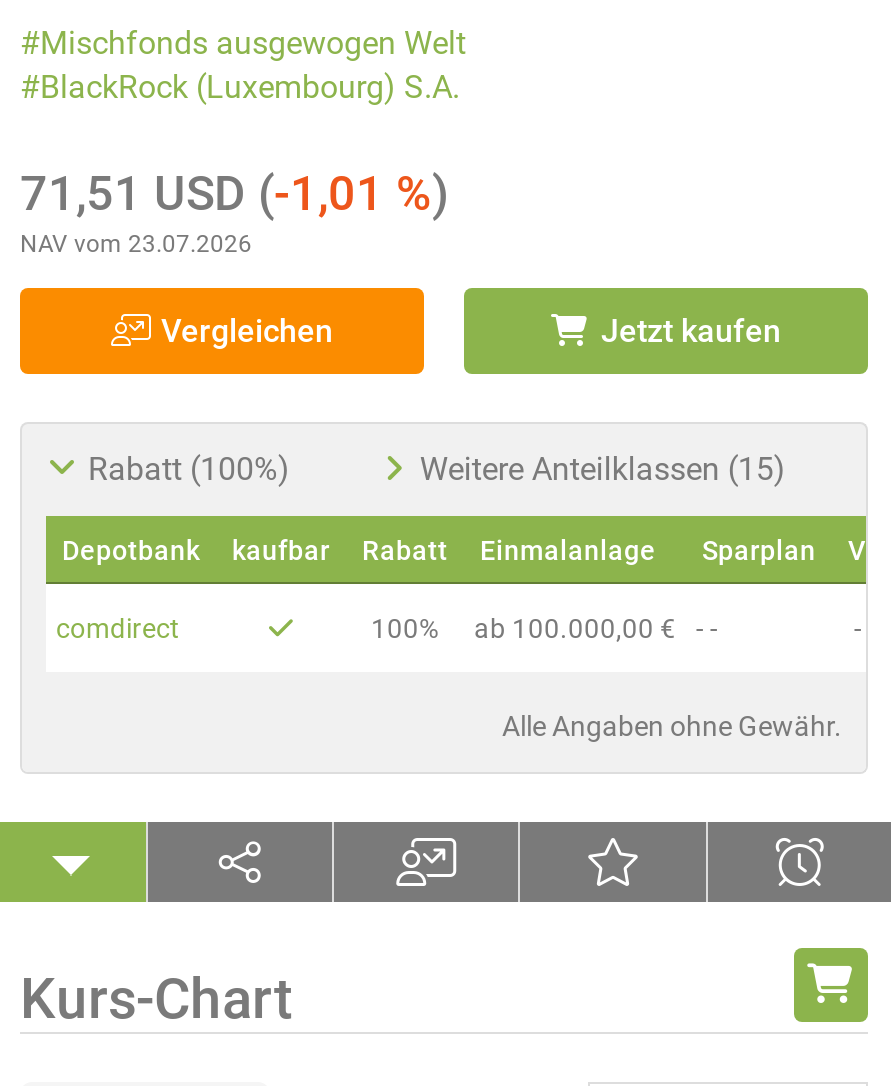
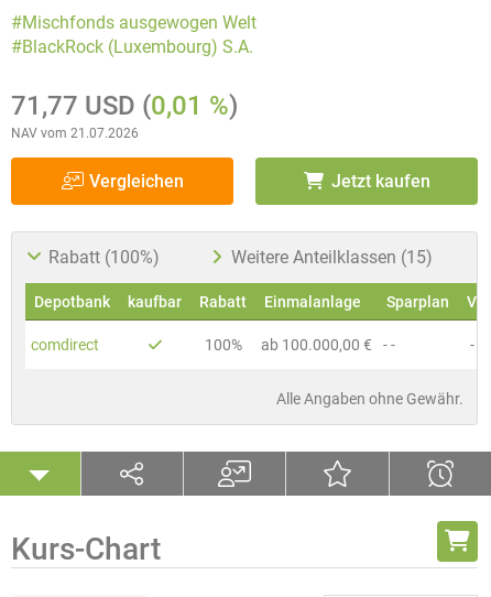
[20,166,448,222] 71,51 USD (-1,01 %) -> [11,91,238,121] 71,77 USD (0,01 %)
[20,230,252,258] NAV vom 23.07.2026 -> [11,126,139,141] NAV vom 21.07.2026

